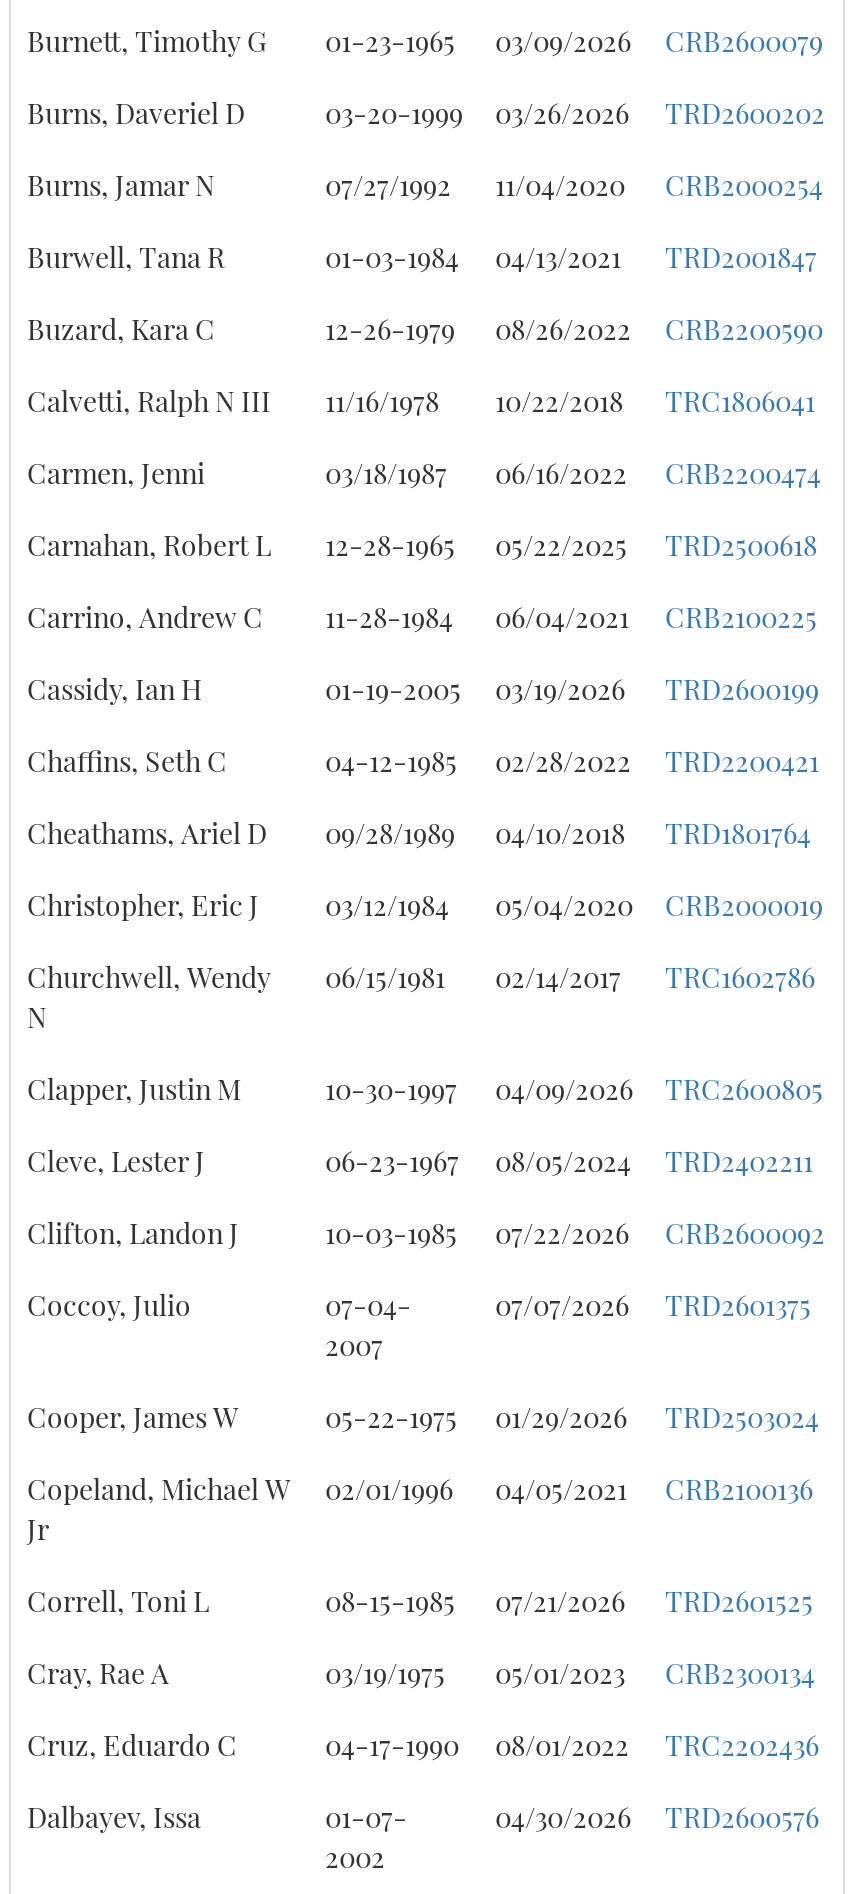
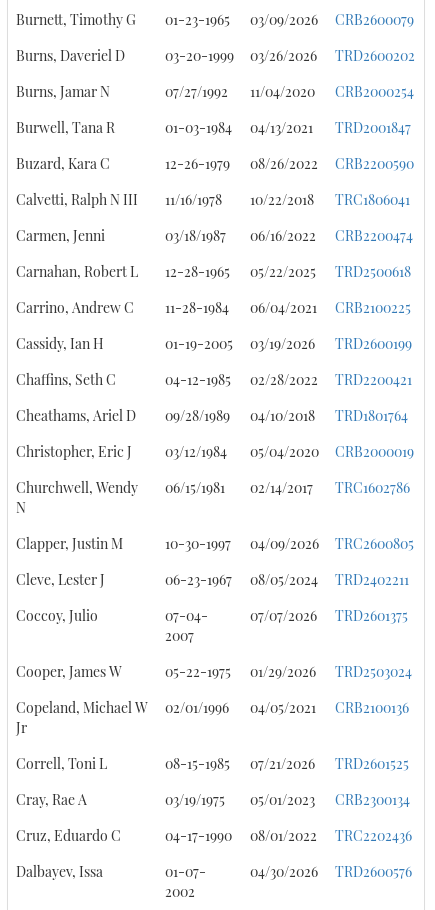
[27,1214,825,1252] Clifton, Landon J | 10-03-1985 | 07/22/2026 | CRB2600092 -> none

